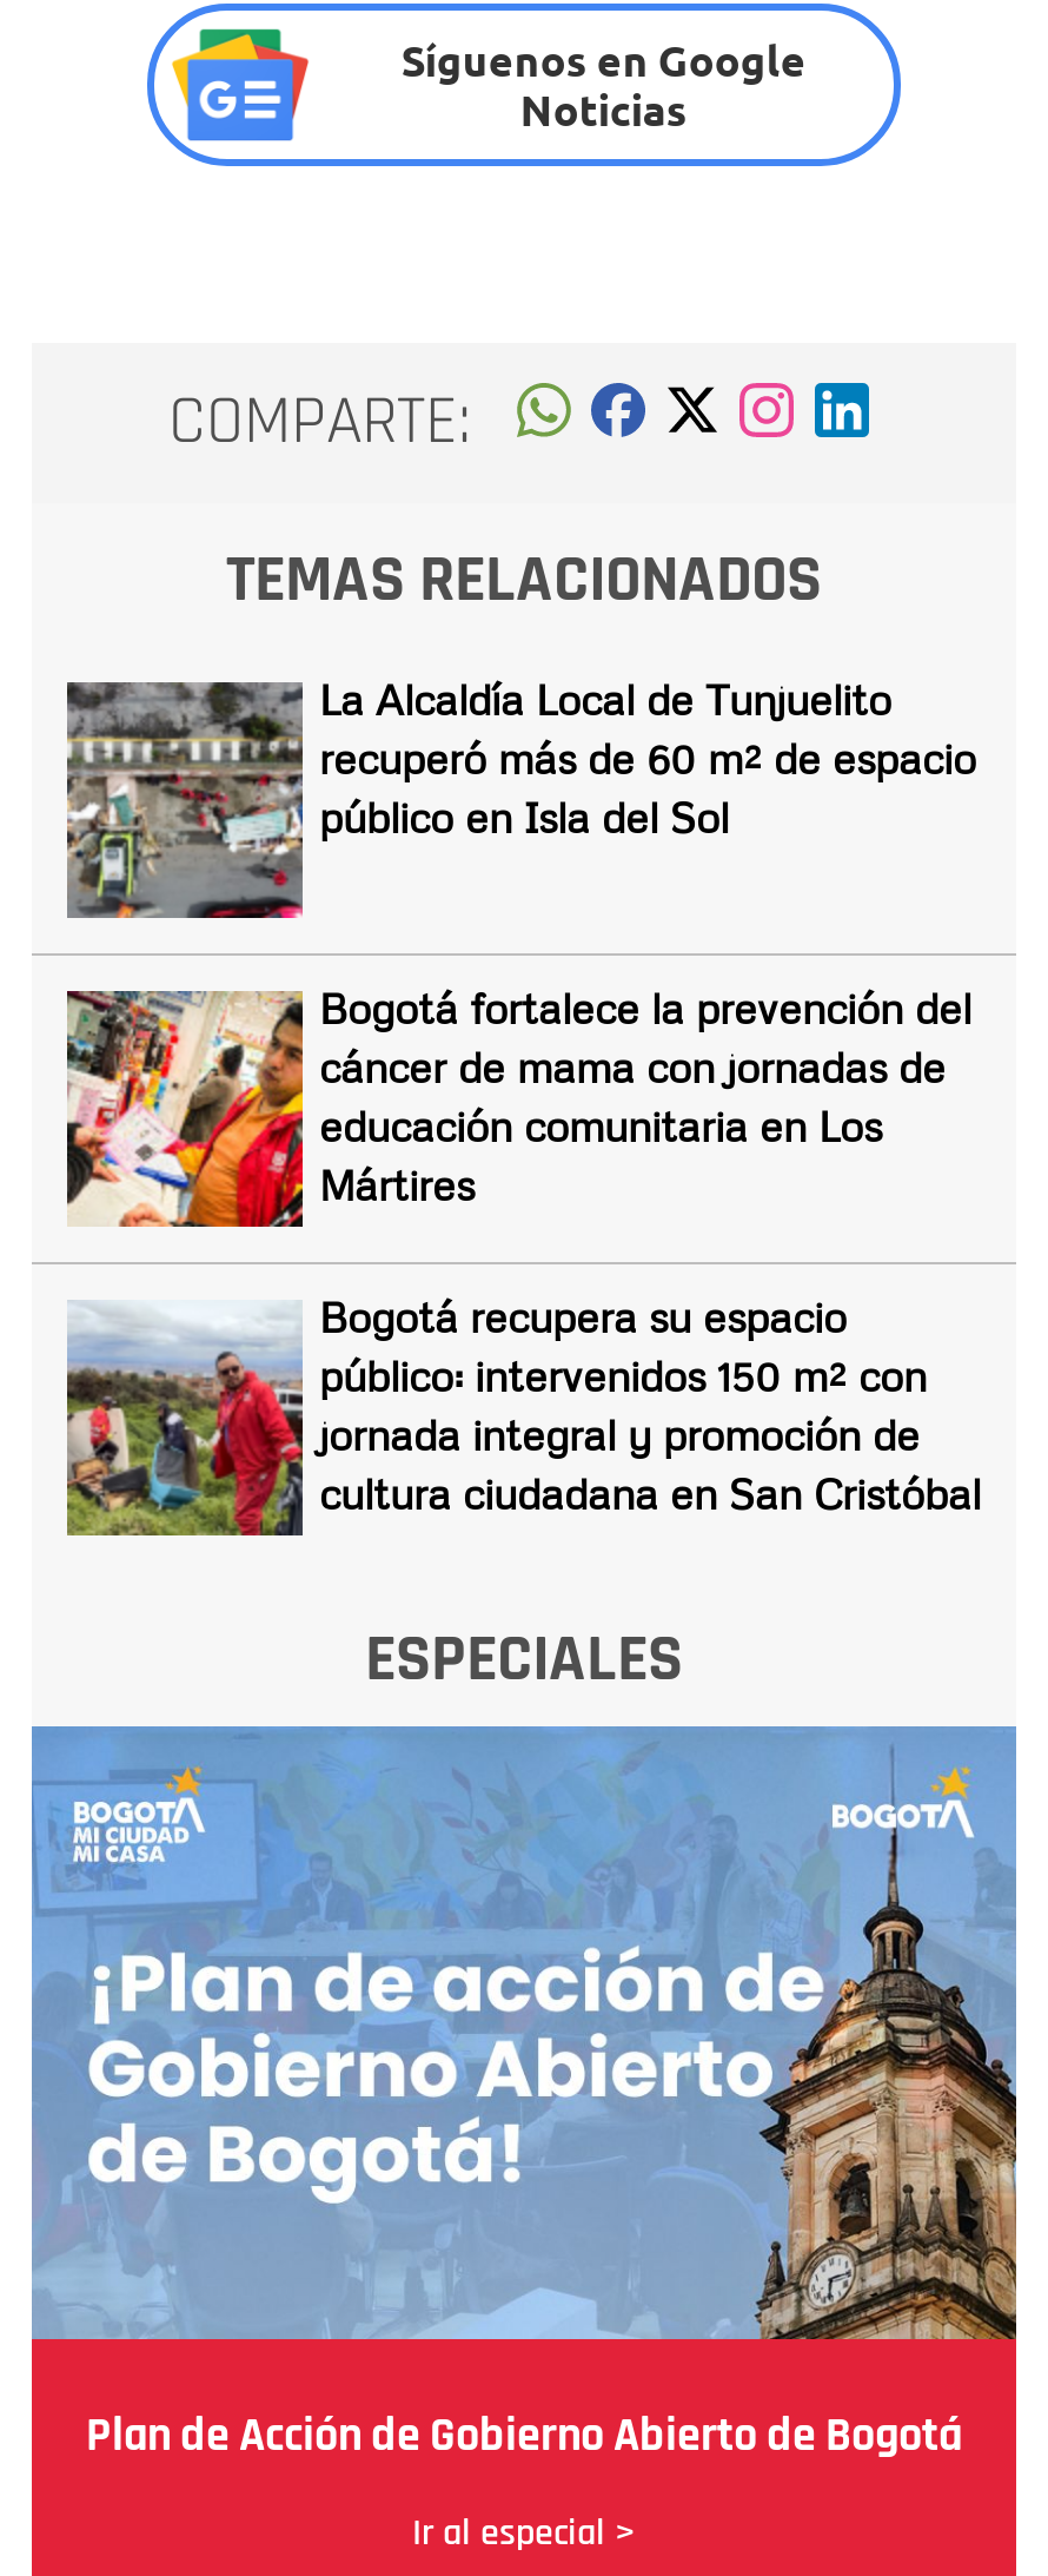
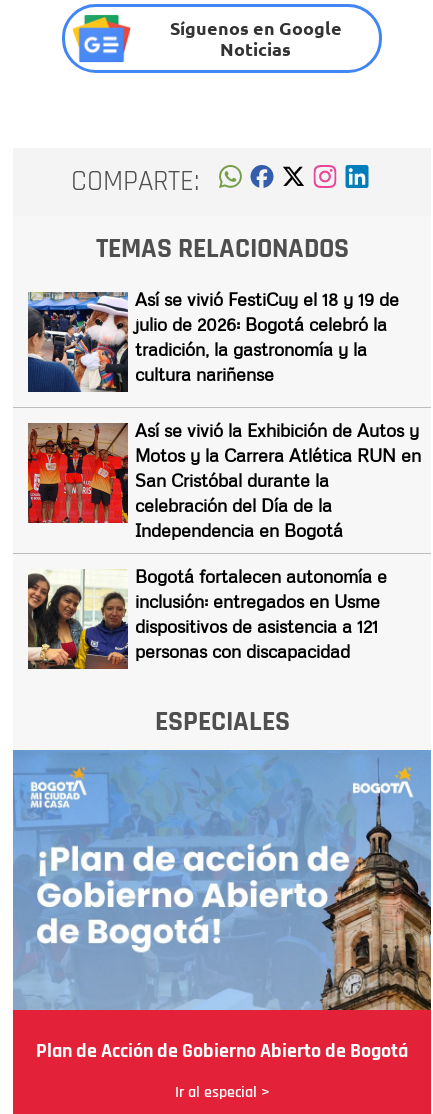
[65,672,976,920] [image] | La Alcaldía Local de Tunjuelito | recuperó más de 60 m² de espacio | público en Isla del Sol -> [28,288,399,393] [image] | Así se vivió FestiCuy el 18 y 19 de | julio de 2026: Bogotá celebró la | tradición, la gastronomía y la | cultura nariñense
[65,981,971,1229] [image] | Bogotá fortalece la prevención del | cáncer de mama con jornadas de | educación comunitaria en Los | Mártires -> [27,419,421,541] [image] | Así se vivió la Exhibición de Autos y | Motos y la Carrera Atlética RUN en | San Cristóbal durante la | celebración del Día de la | Independencia en Bogotá
[67,1290,981,1538] [image] | Bogotá recupera su espacio | público: intervenidos 150 m² con | jornada integral y promoción de | cultura ciudadana en San Cristóbal -> [27,565,387,670] [image] | Bogotá fortalecen autonomía e | inclusión: entregados en Usme | dispositivos de asistencia a 121 | personas con discapacidad

